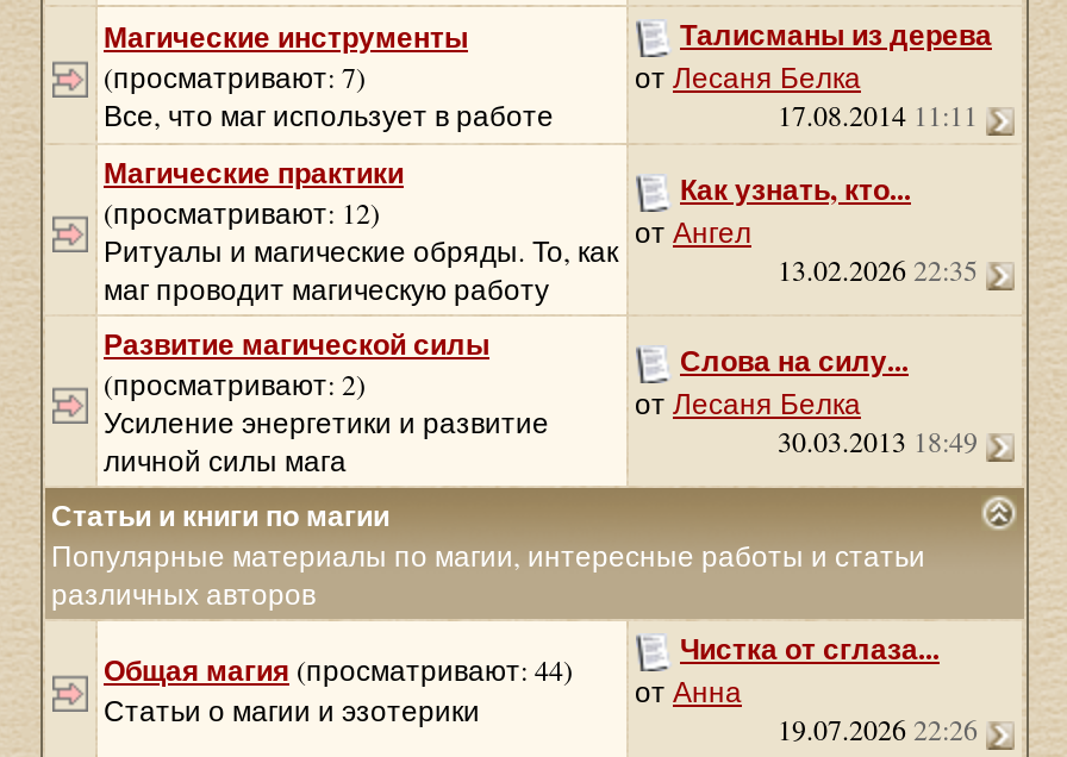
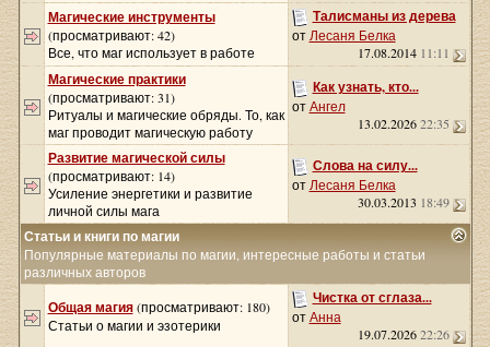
[104,57,366,95] (просматривают: 7) -> [48,26,174,44] (просматривают: 42)
[104,193,380,231] (просматривают: 12) -> [48,88,174,106] (просматривают: 31)
[104,364,366,402] (просматривают: 2) -> [48,167,174,184] (просматривают: 14)
[104,650,573,690] Общая магия (просматривают: 44) -> [48,298,270,316] Общая магия (просматривают: 180)

